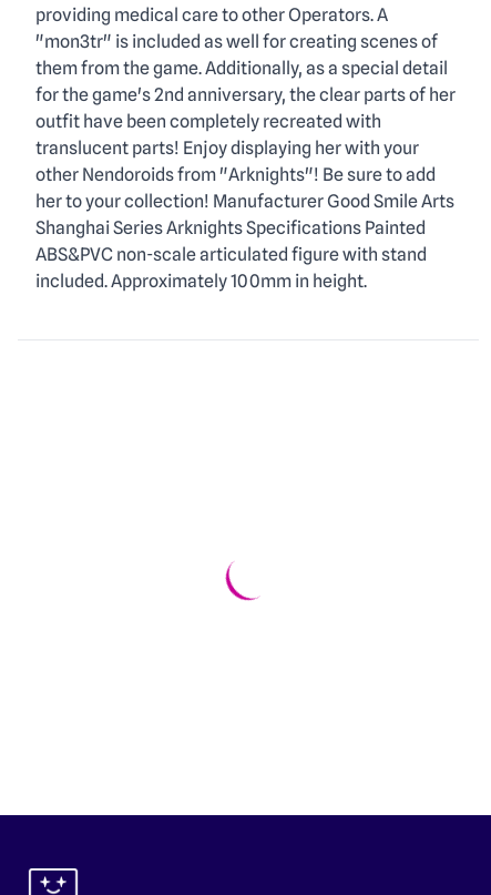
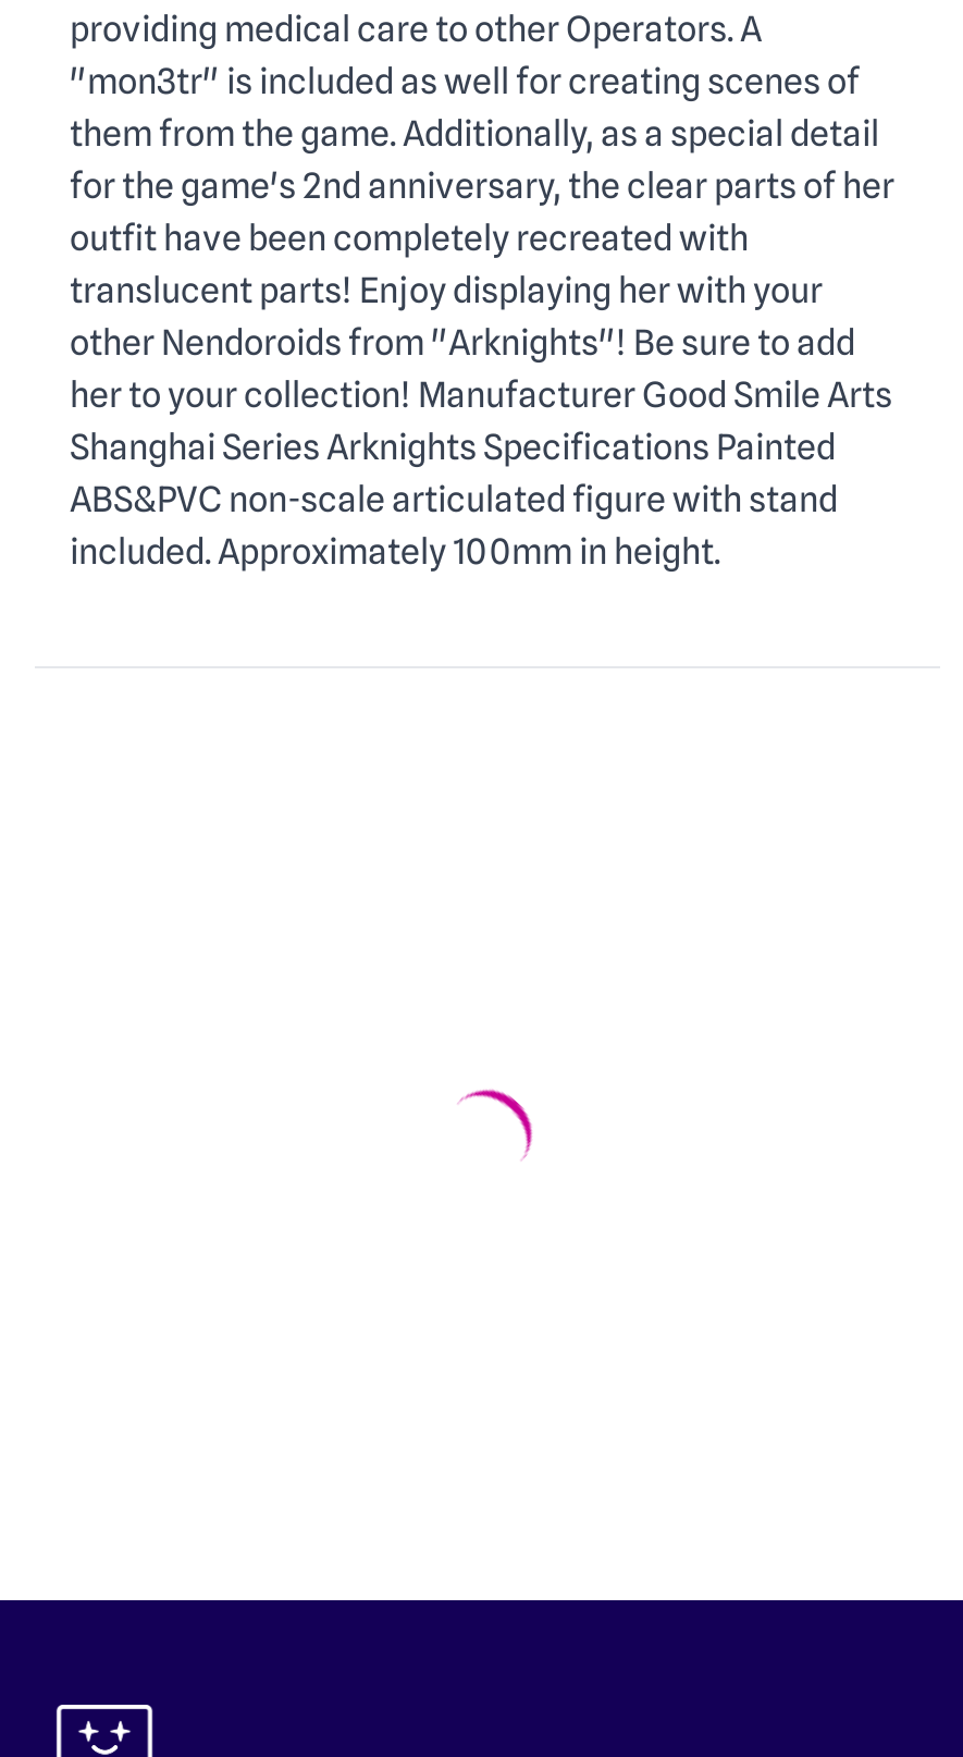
[225,556,270,601] [image] -> [444,1089,533,1178] [image]

